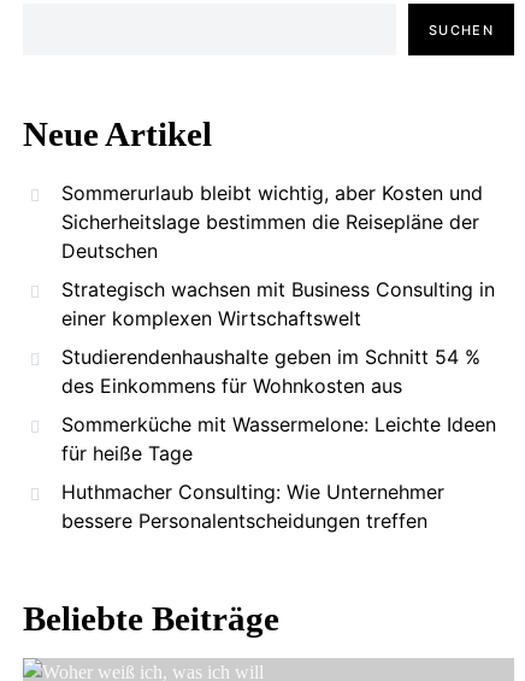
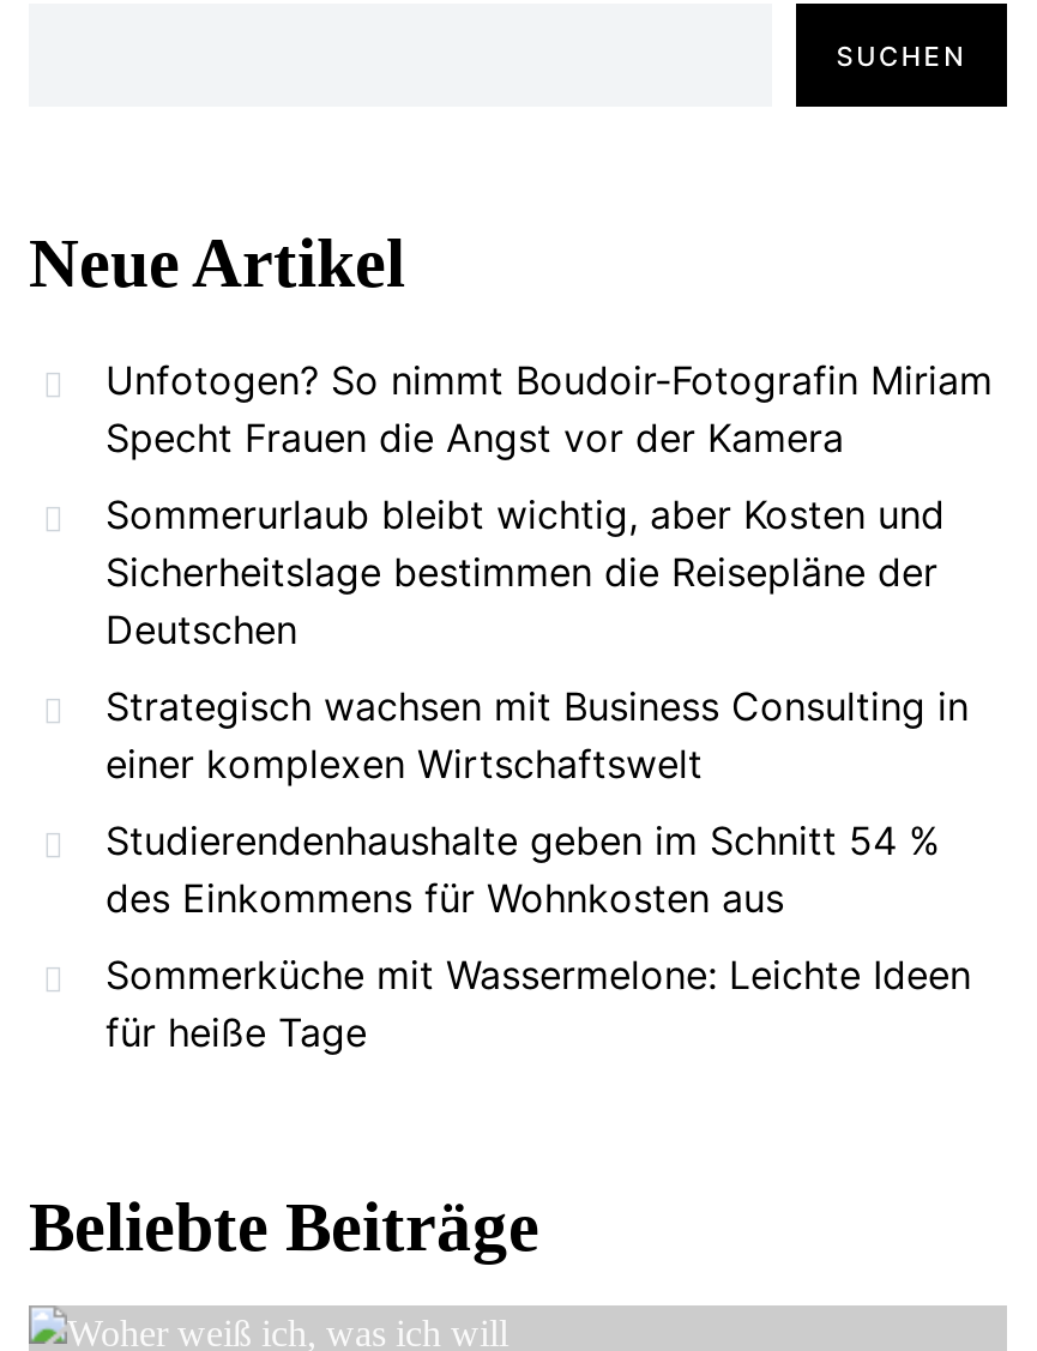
none -> [105,356,993,462] Unfotogen? So nimmt Boudoir-Fotografin Miriam | Specht Frauen die Angst vor der Kamera
moved [61,181,496,465] -> [105,490,971,1056]: Sommerurlaub bleibt wichtig, aber Kosten und | Sicherheitslage bestimmen die Reisepläne der | Deutschen | ... | Sommerküche mit Wassermelone: Leichte Ideen | für heiße Tage
[61,480,444,533] Huthmacher Consulting: Wie Unternehmer | bessere Personalentscheidungen treffen -> none

